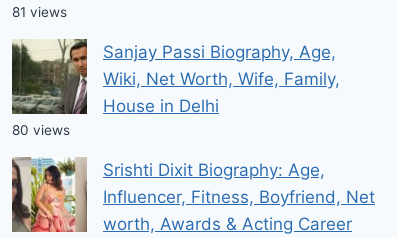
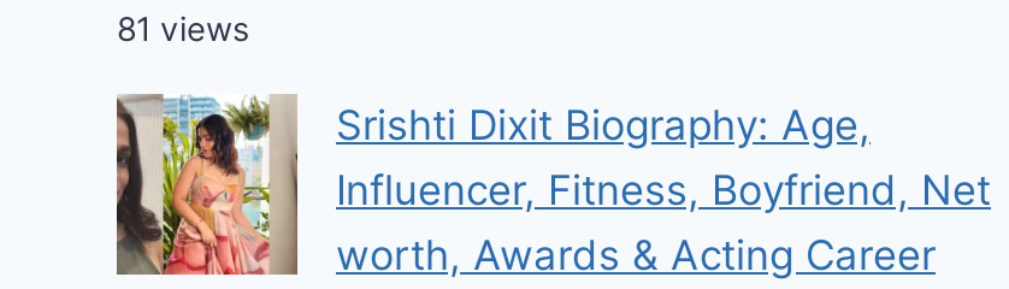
[11,38,340,138] [image] | Sanjay Passi Biography, Age, | Wiki, Net Worth, Wife, Family, | House in Delhi | 80 views -> none

